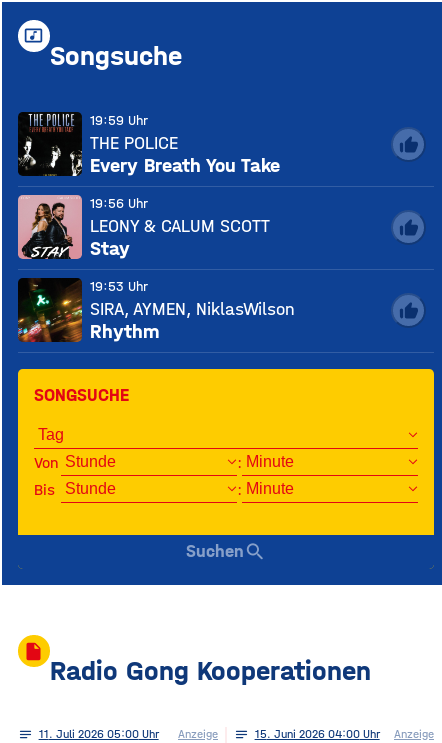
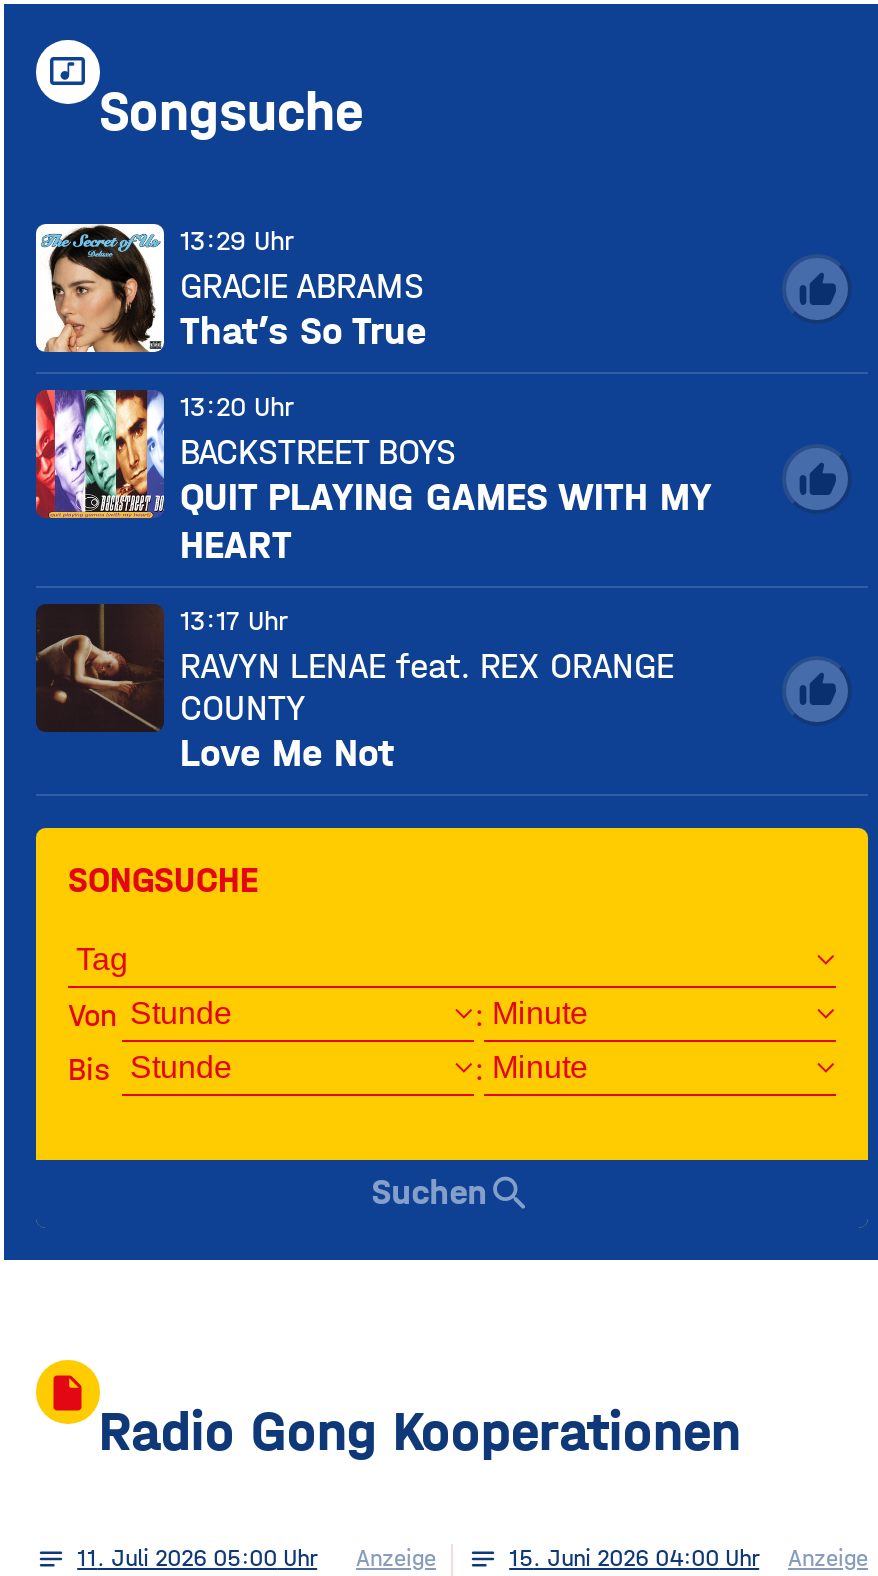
[17,111,280,177] [image] | 19:59 Uhr | THE POLICE | Every Breath You Take -> [34,222,426,354] [image] | 13:29 Uhr | GRACIE ABRAMS | That’s So True
[17,194,270,260] [image] | 19:56 Uhr | LEONY & CALUM SCOTT | Stay -> [34,388,710,567] [image] | 13:20 Uhr | BACKSTREET BOYS | QUIT PLAYING GAMES WITH MY | HEART
[17,277,295,343] [image] | 19:53 Uhr | SIRA, AYMEN, NiklasWilson | Rhythm -> [36,602,674,775] [image] | 13:17 Uhr | RAVYN LENAE feat. REX ORANGE | COUNTY | Love Me Not

